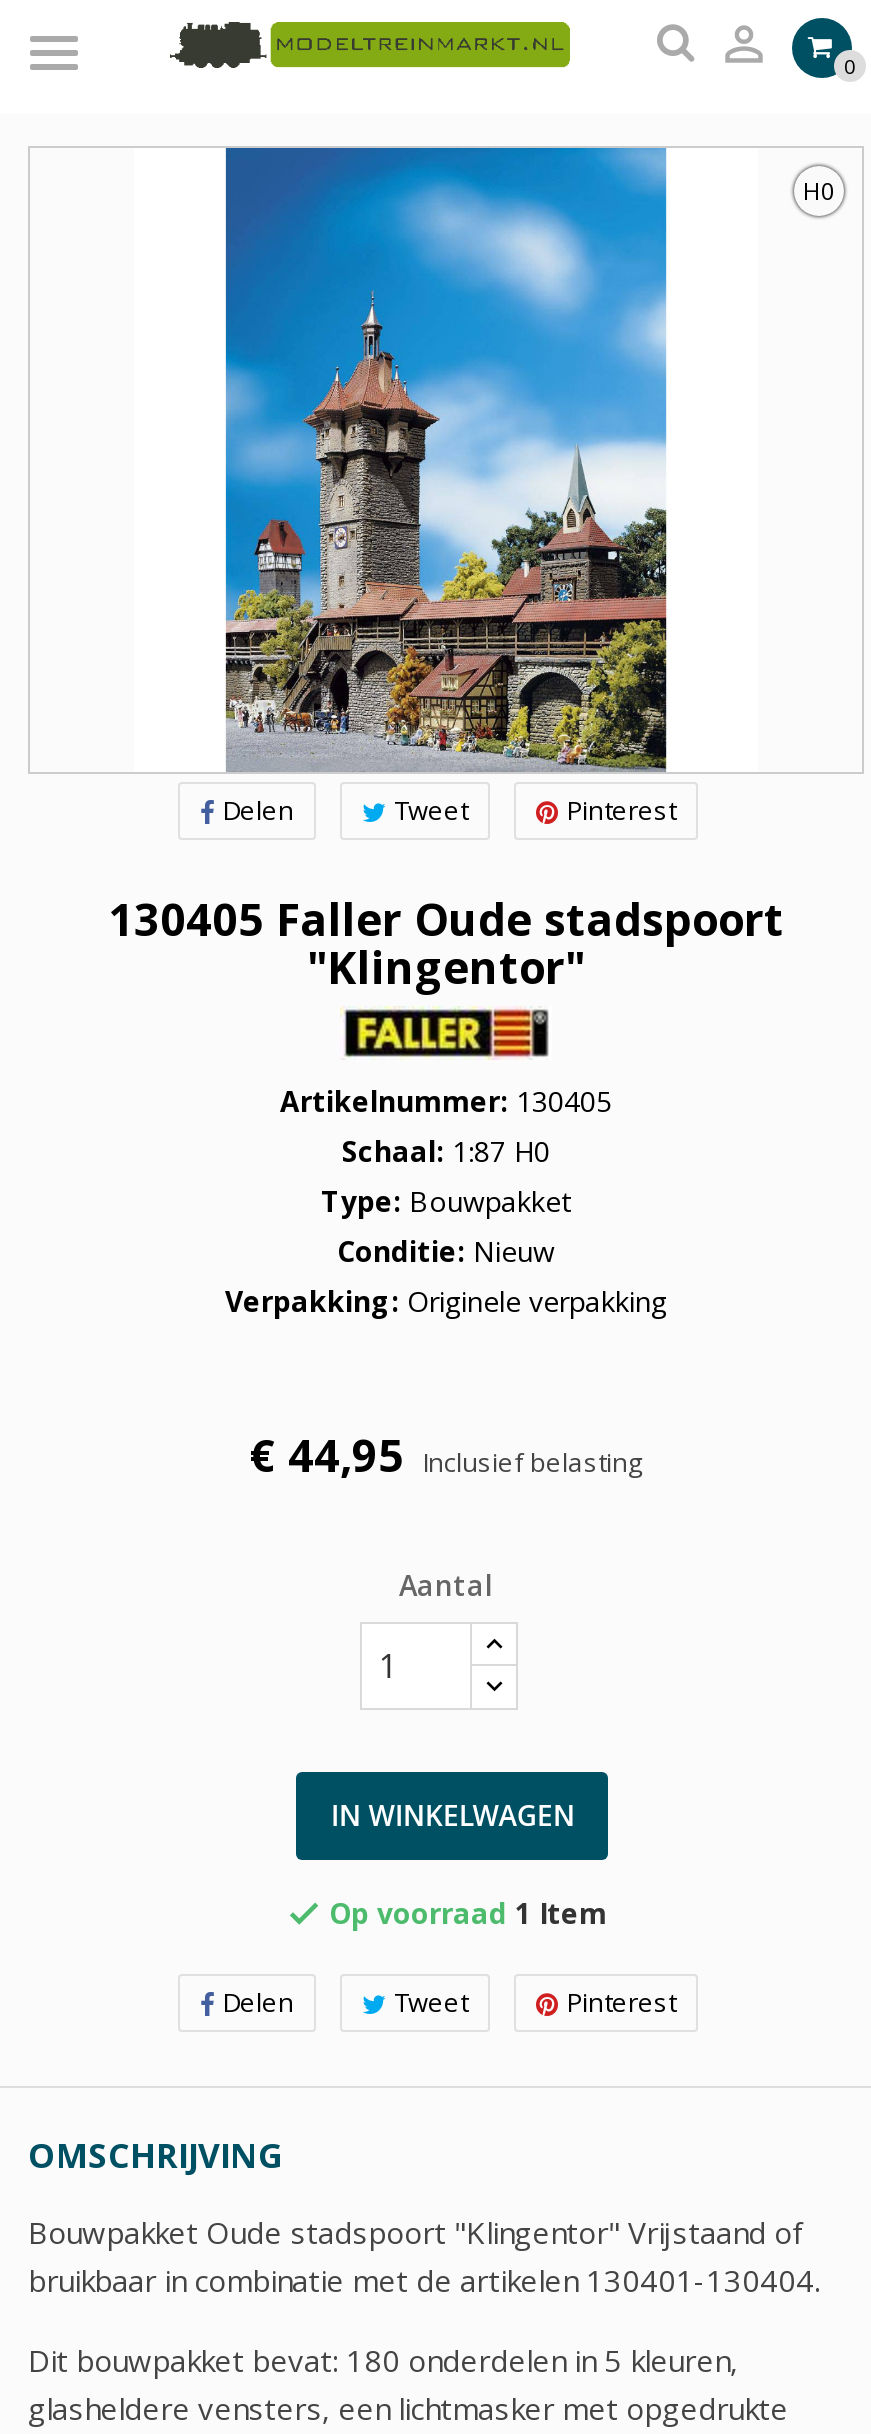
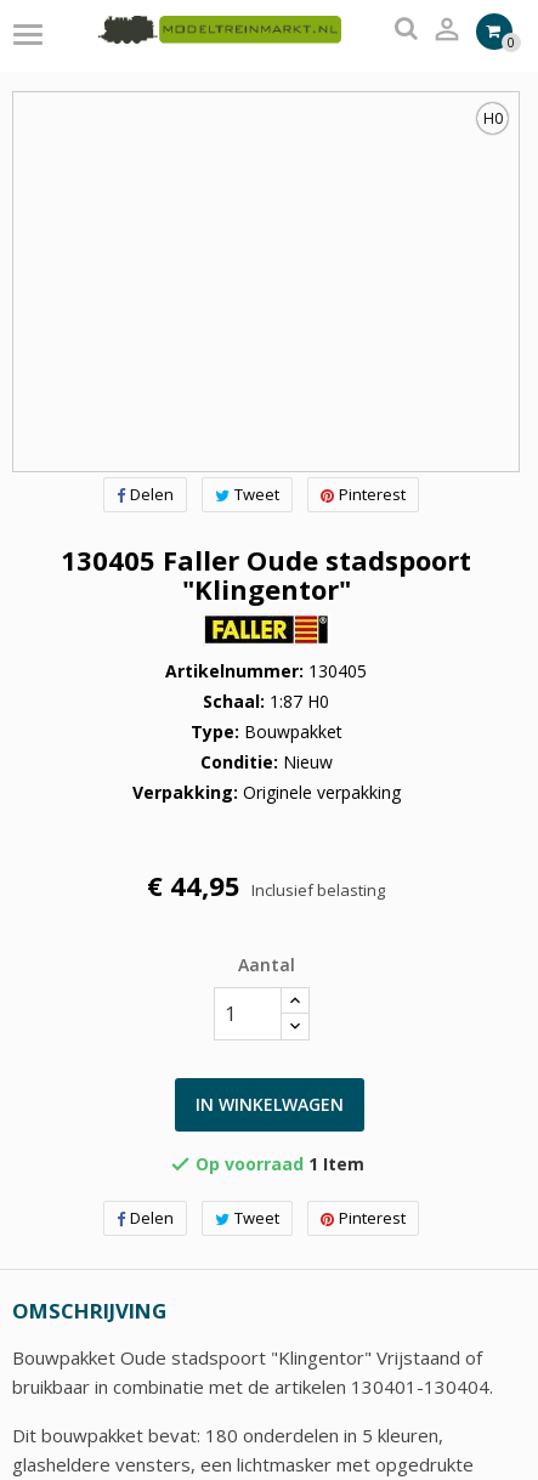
[224,146,668,774] [image] -> none

